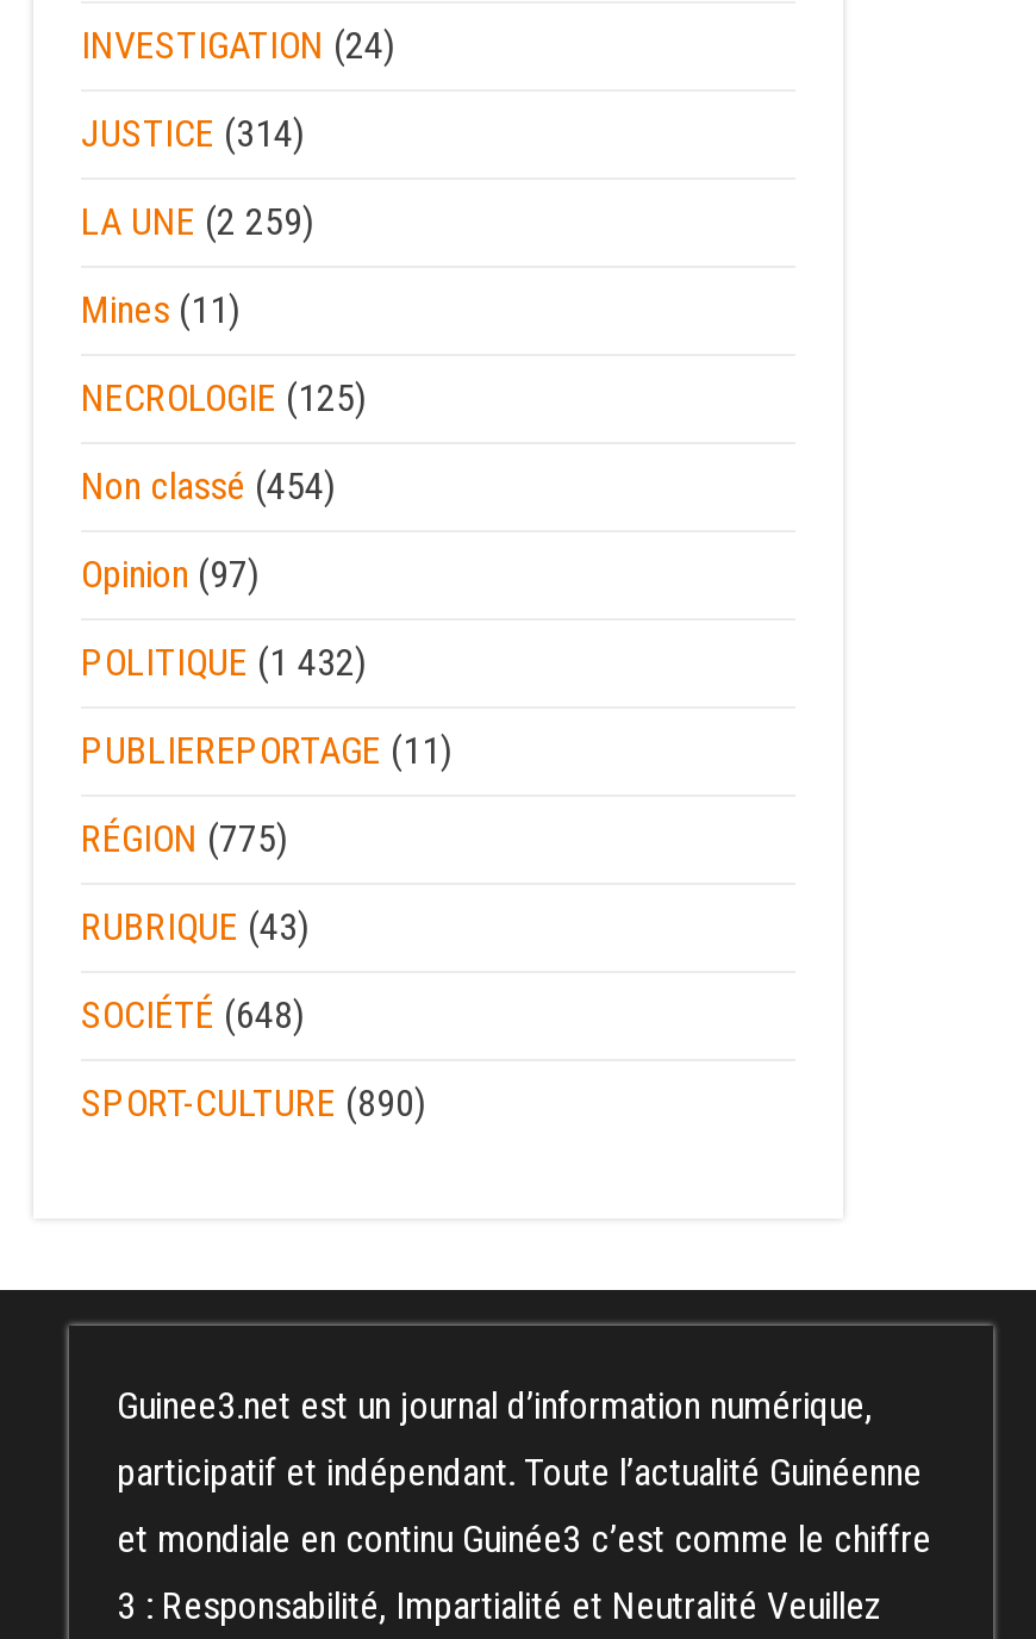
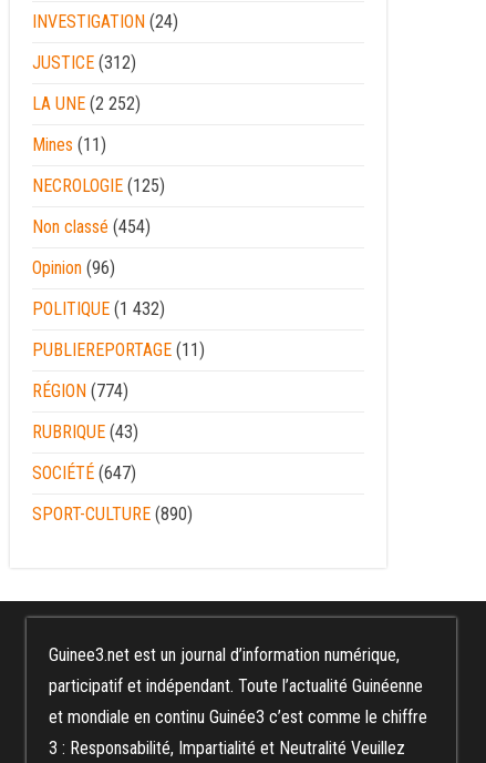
[81,111,305,156] JUSTICE (314) -> [32,52,136,73] JUSTICE (312)
[81,199,314,244] LA UNE (2 259) -> [32,93,141,114] LA UNE (2 252)
[81,552,260,597] Opinion (97) -> [32,257,115,278] Opinion (96)
[81,816,288,861] RÉGION (775) -> [32,380,128,401] RÉGION (774)
[81,992,305,1038] SOCIÉTÉ (648) -> [32,462,136,483] SOCIÉTÉ (647)

